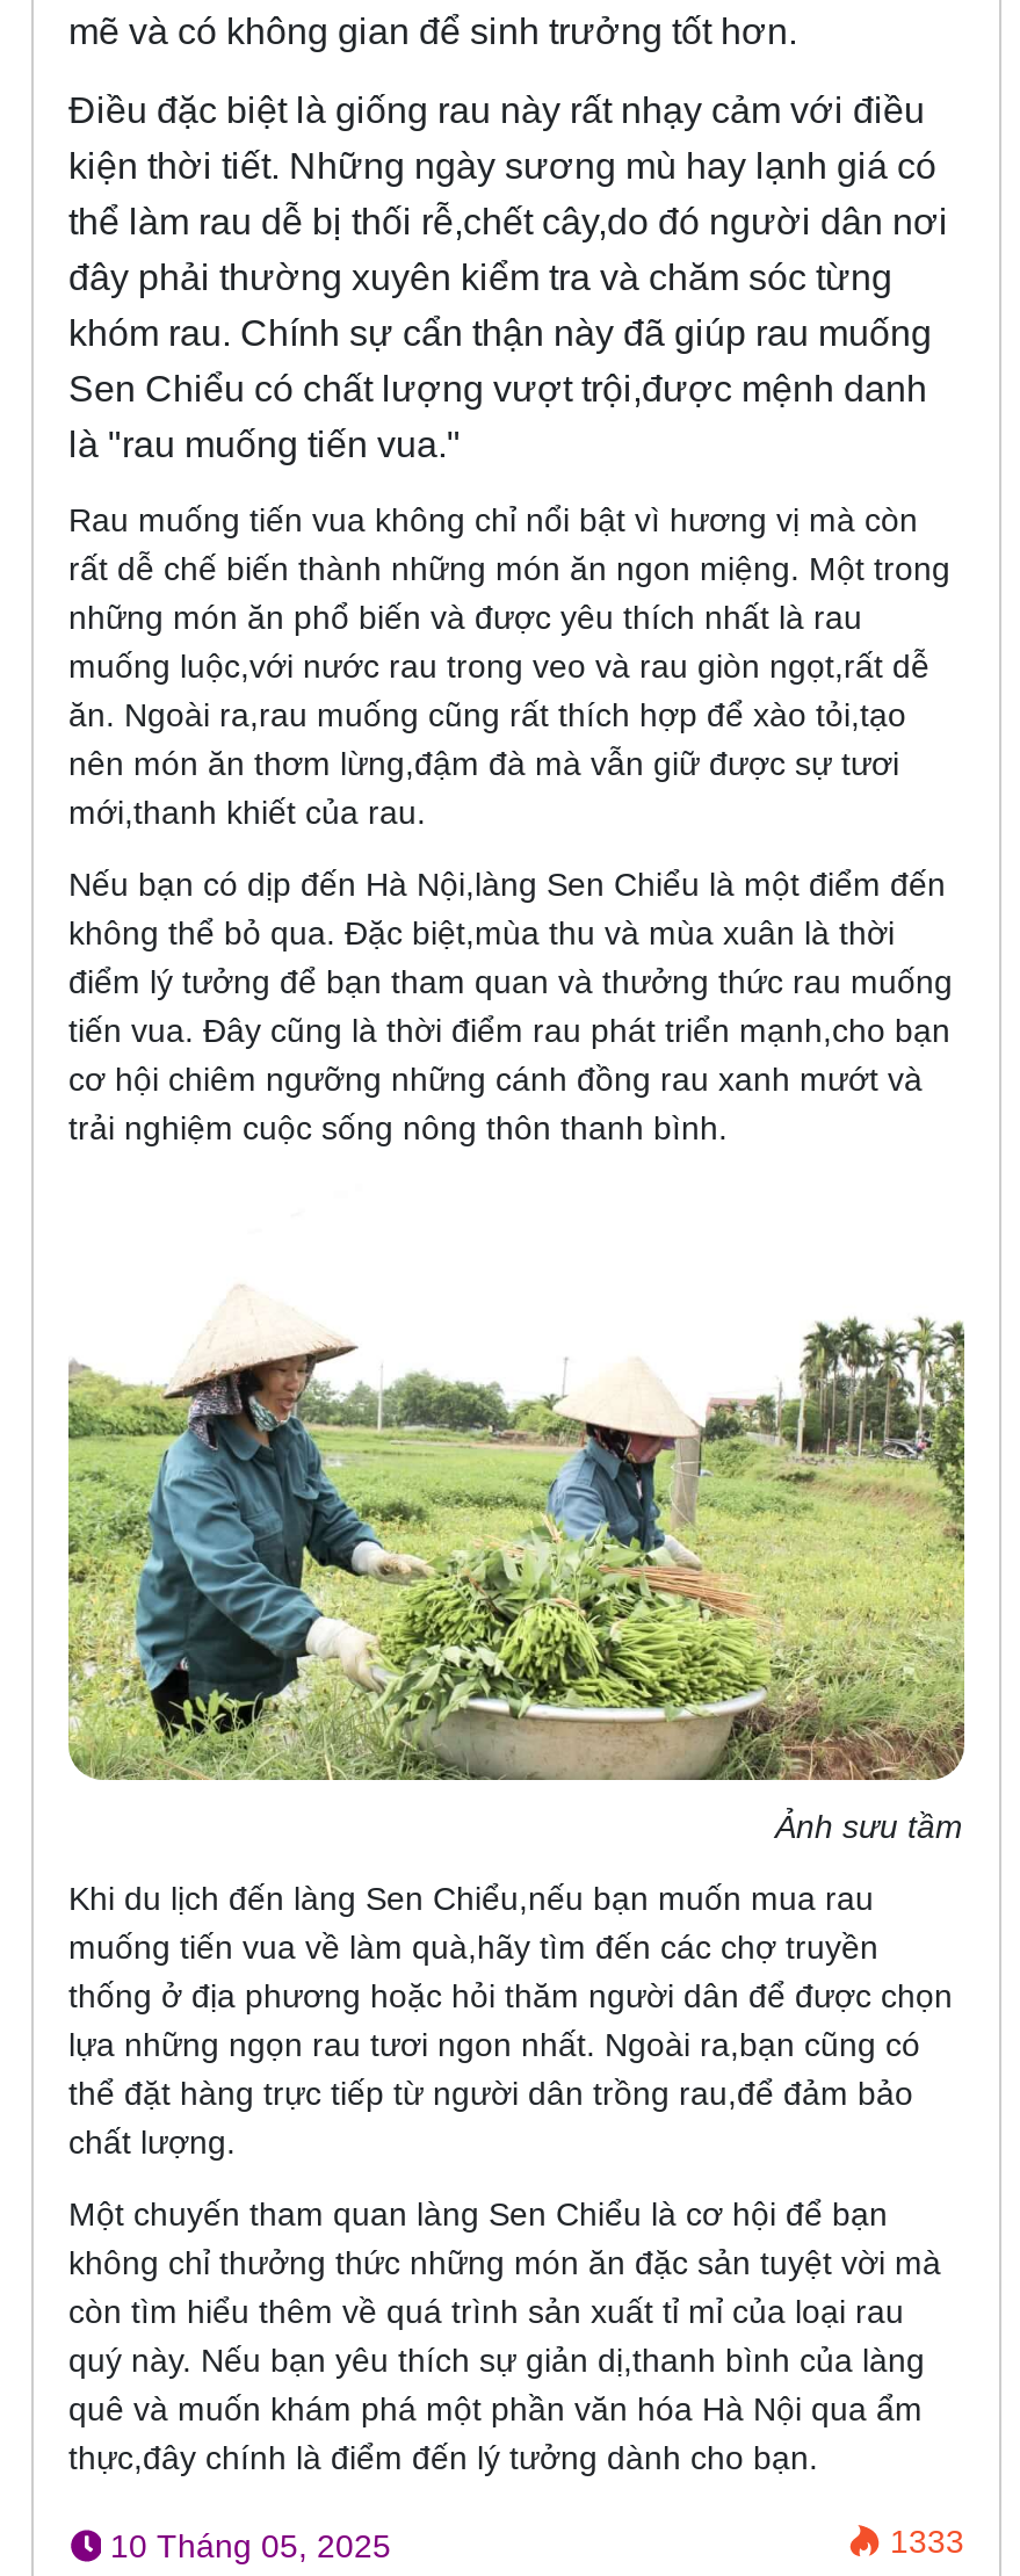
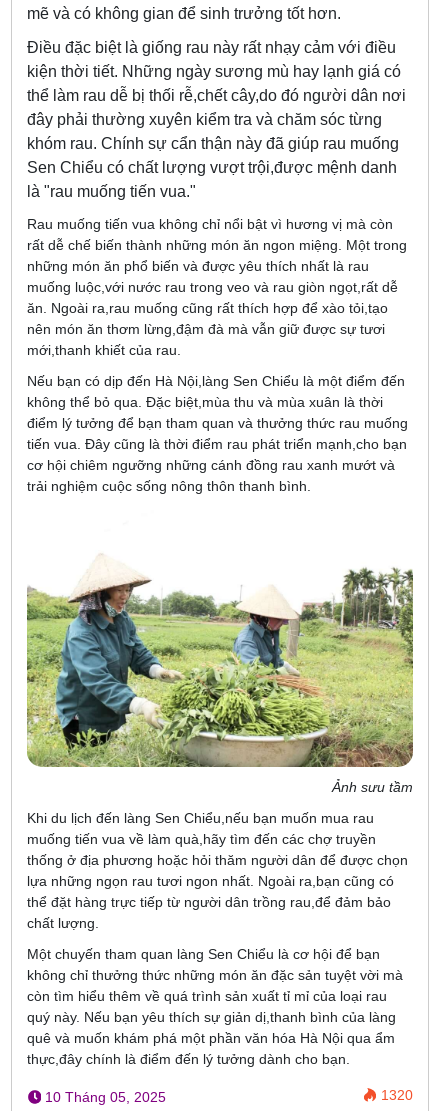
[881,2522,964,2559] 1333 -> [377,1087,413,1103] 1320

